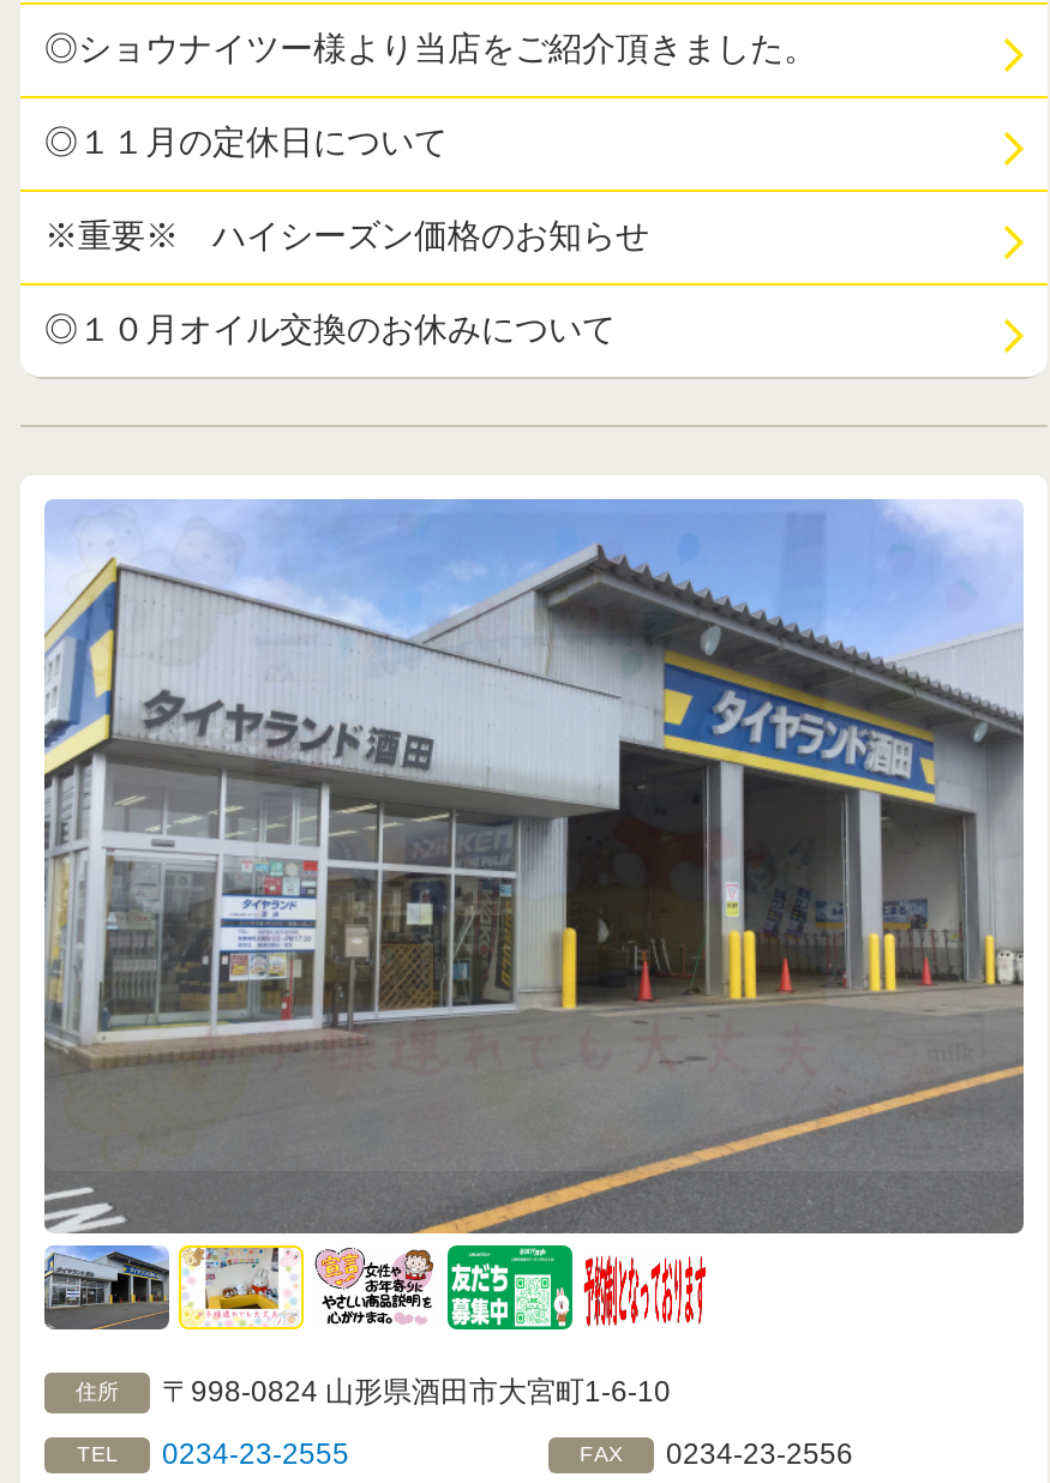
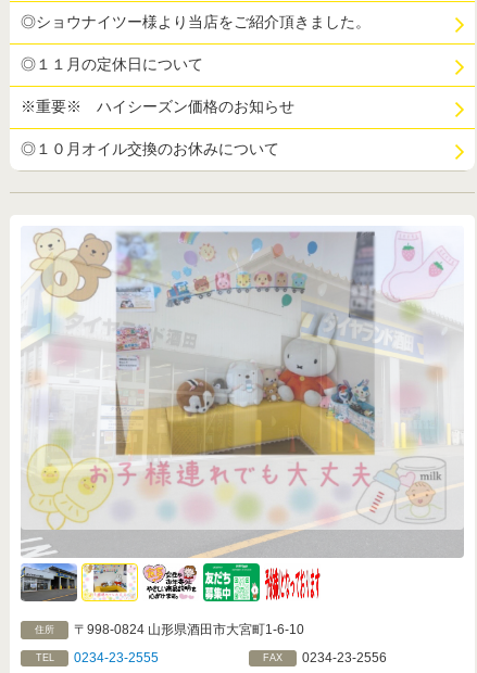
[42,499,1026,1233] [image] -> [21,227,464,557] [image]

